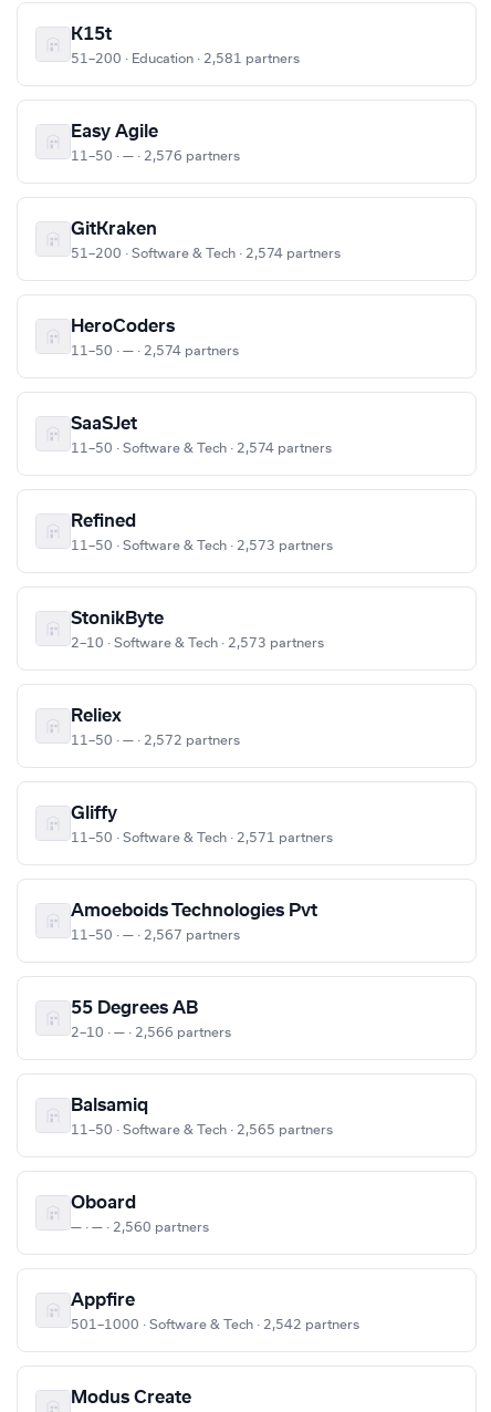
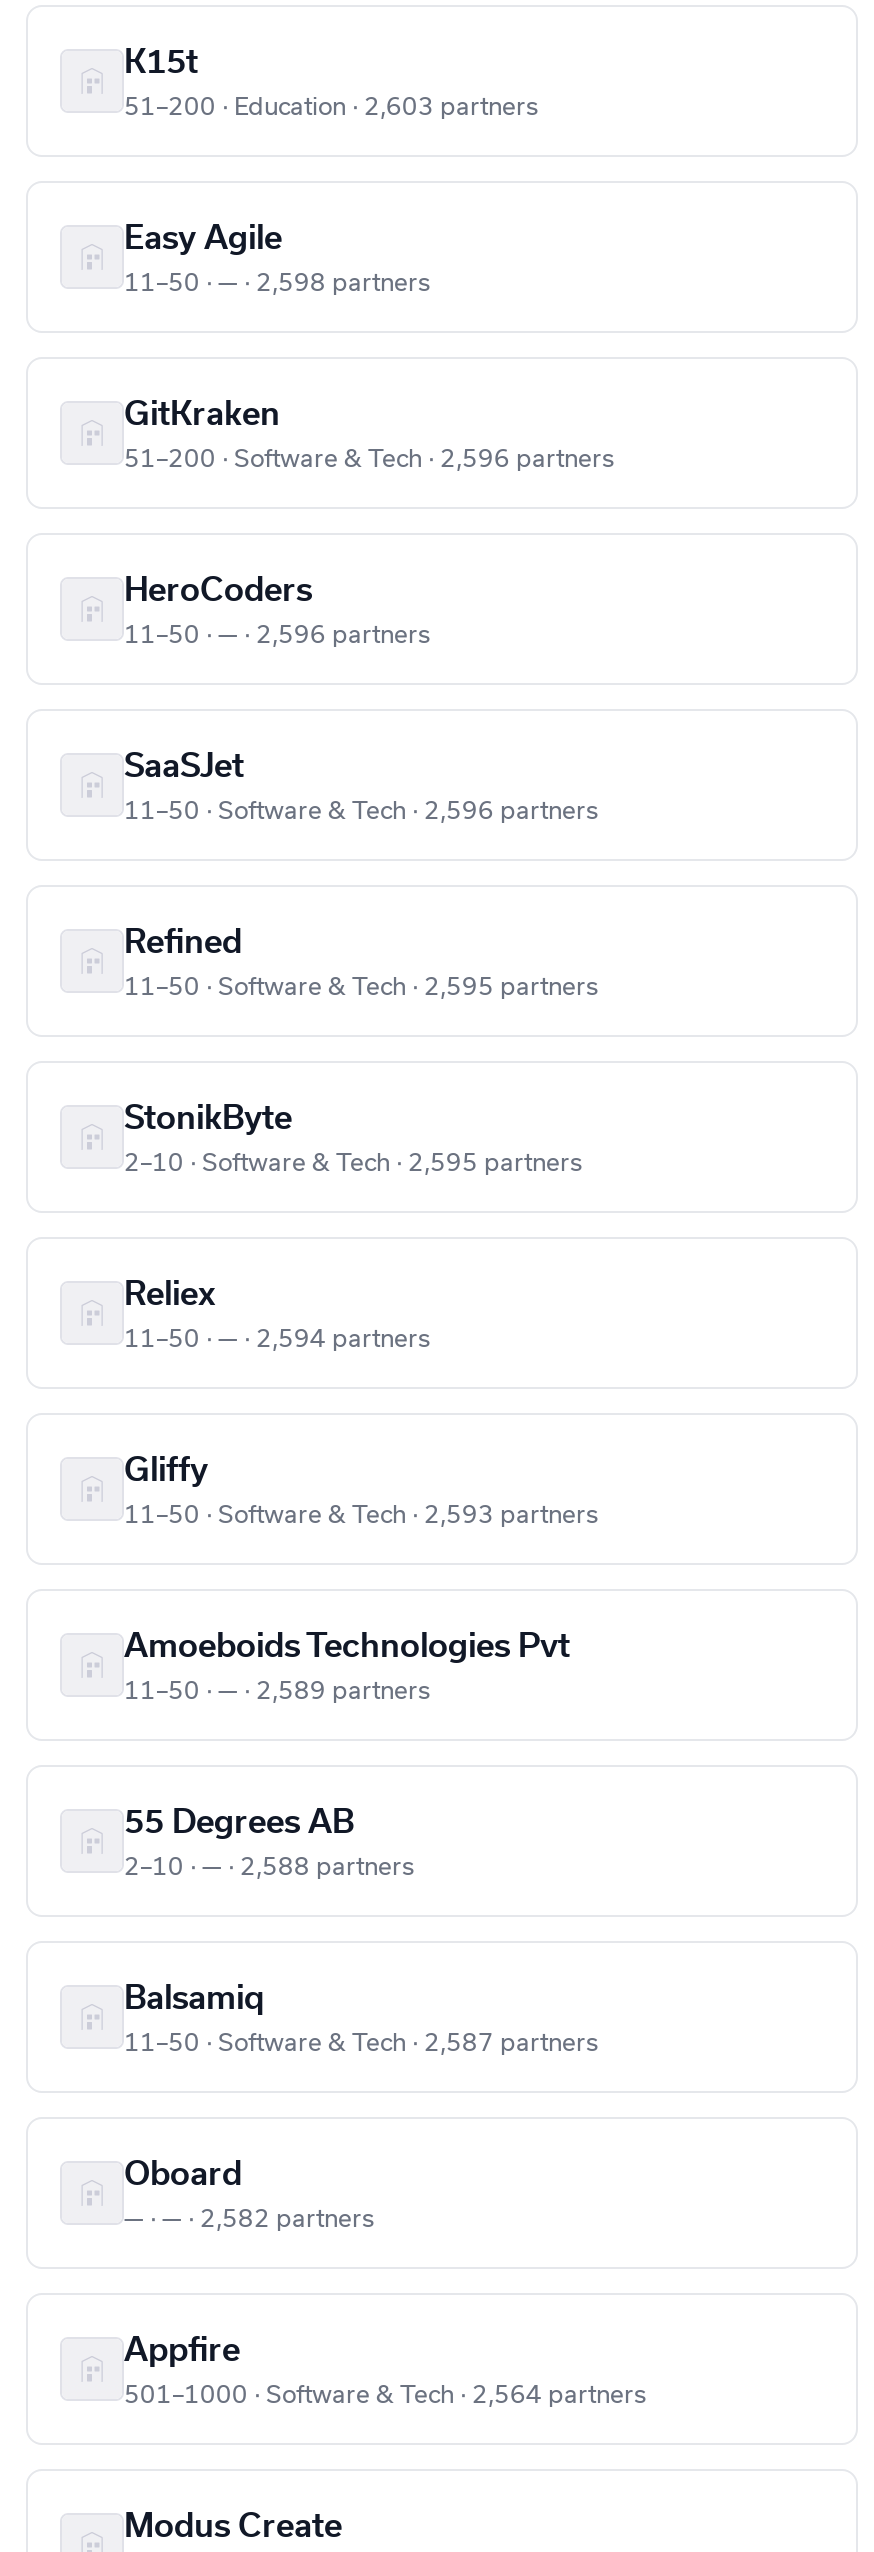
[71,52,300,66] 51–200 · Education · 2,581 partners -> [124,95,538,119] 51–200 · Education · 2,603 partners
[71,150,240,163] 11–50 · — · 2,576 partners -> [124,271,430,295] 11–50 · — · 2,598 partners
[71,247,341,260] 51–200 · Software & Tech · 2,574 partners -> [124,447,614,471] 51–200 · Software & Tech · 2,596 partners
[71,344,239,358] 11–50 · — · 2,574 partners -> [124,623,430,647] 11–50 · — · 2,596 partners
[71,442,332,455] 11–50 · Software & Tech · 2,574 partners -> [124,799,598,823] 11–50 · Software & Tech · 2,596 partners
[71,539,333,552] 11–50 · Software & Tech · 2,573 partners -> [124,975,598,999] 11–50 · Software & Tech · 2,595 partners
[71,637,324,650] 2–10 · Software & Tech · 2,573 partners -> [124,1151,582,1175] 2–10 · Software & Tech · 2,595 partners
[71,734,240,747] 11–50 · — · 2,572 partners -> [124,1327,430,1351] 11–50 · — · 2,594 partners
[71,831,333,845] 11–50 · Software & Tech · 2,571 partners -> [124,1503,598,1527] 11–50 · Software & Tech · 2,593 partners
[71,929,240,942] 11–50 · — · 2,567 partners -> [124,1679,430,1703] 11–50 · — · 2,589 partners
[71,1026,231,1039] 2–10 · — · 2,566 partners -> [124,1855,414,1879] 2–10 · — · 2,588 partners
[71,1123,333,1137] 11–50 · Software & Tech · 2,565 partners -> [124,2031,598,2055] 11–50 · Software & Tech · 2,587 partners
[71,1221,209,1234] — · — · 2,560 partners -> [124,2207,374,2231] — · — · 2,582 partners
[71,1318,359,1331] 501–1000 · Software & Tech · 2,542 partners -> [124,2383,646,2407] 501–1000 · Software & Tech · 2,564 partners

